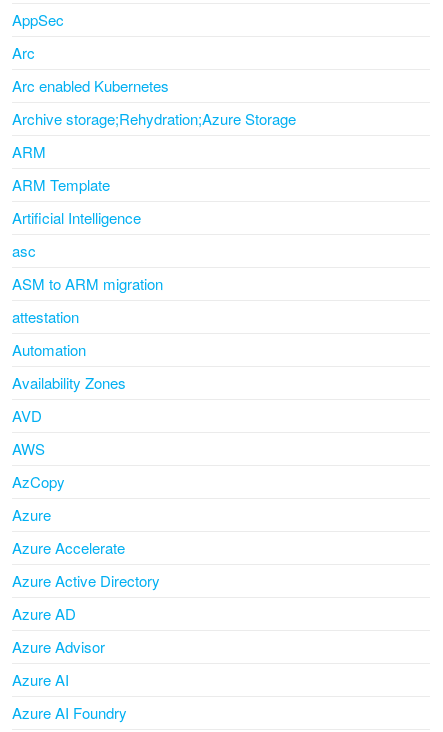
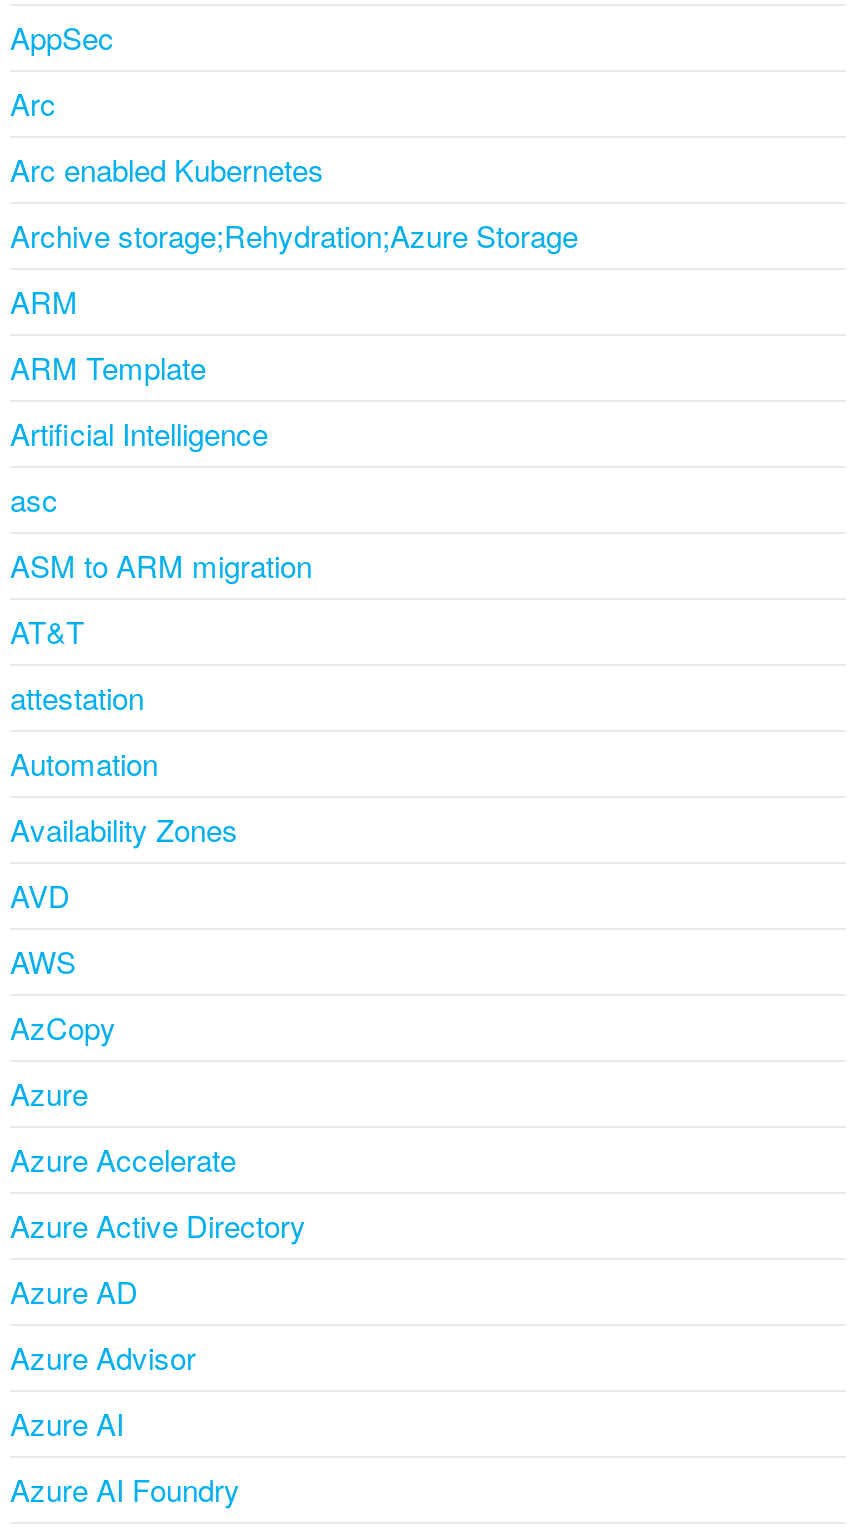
none -> [10,610,84,652] AT&T

